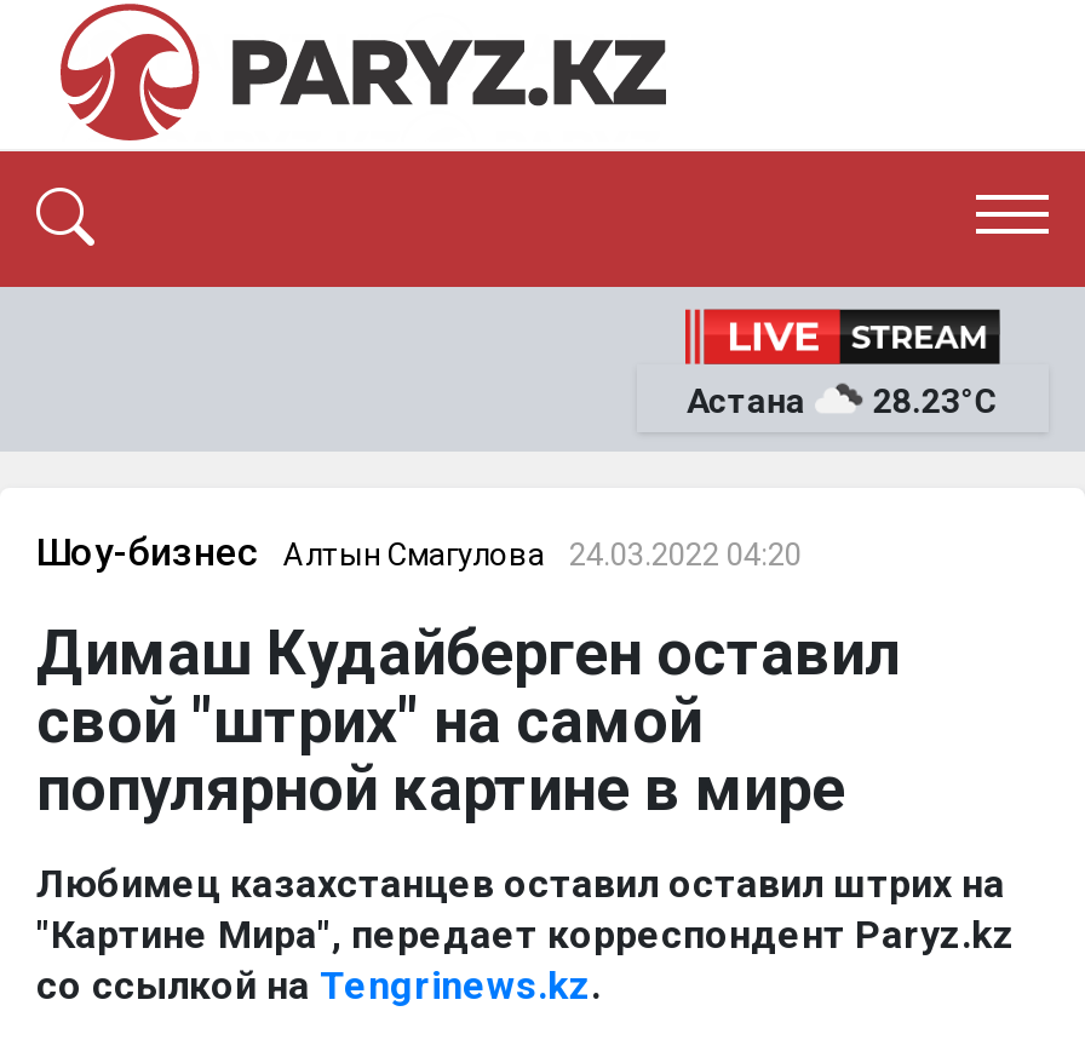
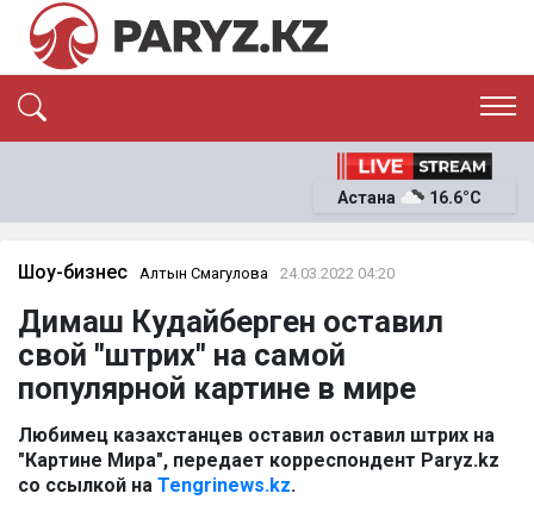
[873,381,999,420] 28.23°C -> [429,188,482,207] 16.6°C

